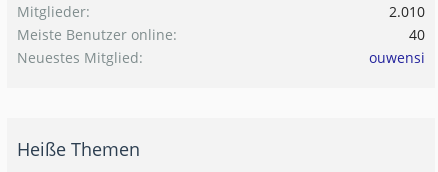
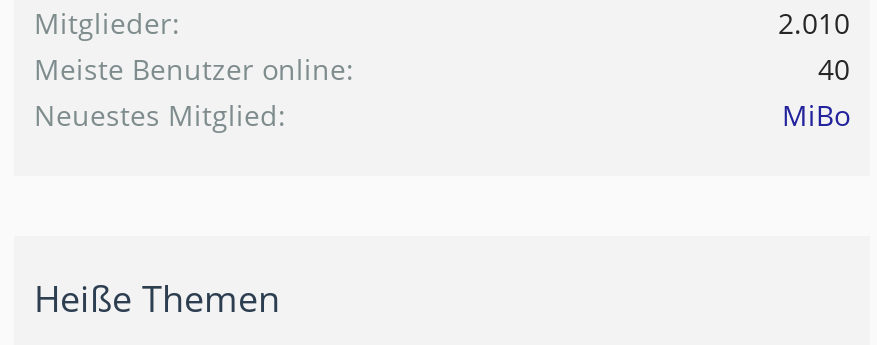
[369,48,425,67] ouwensi -> [782,96,850,134] MiBo

